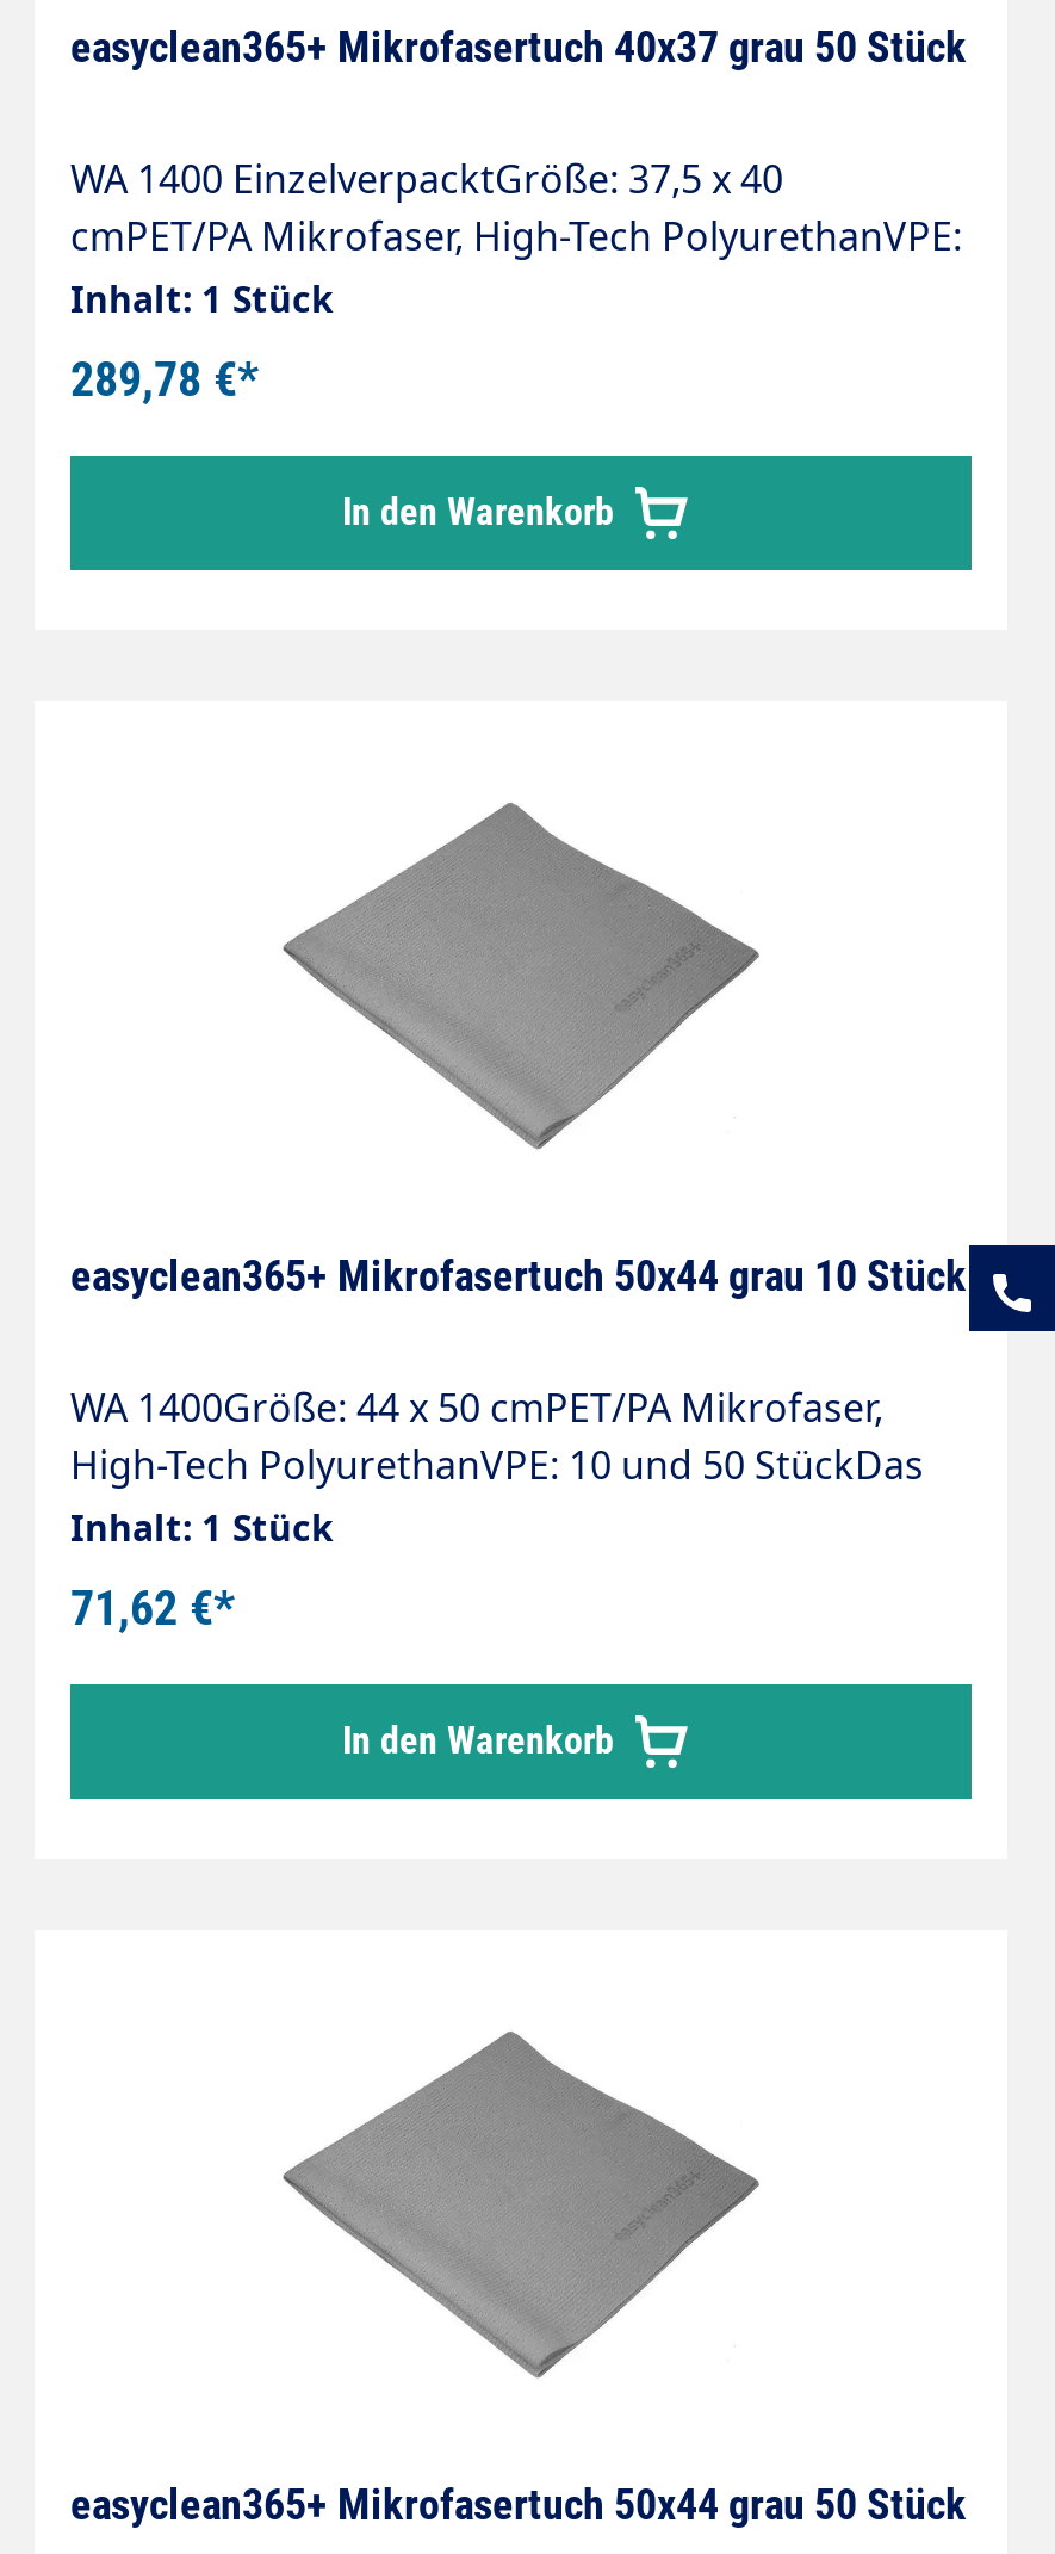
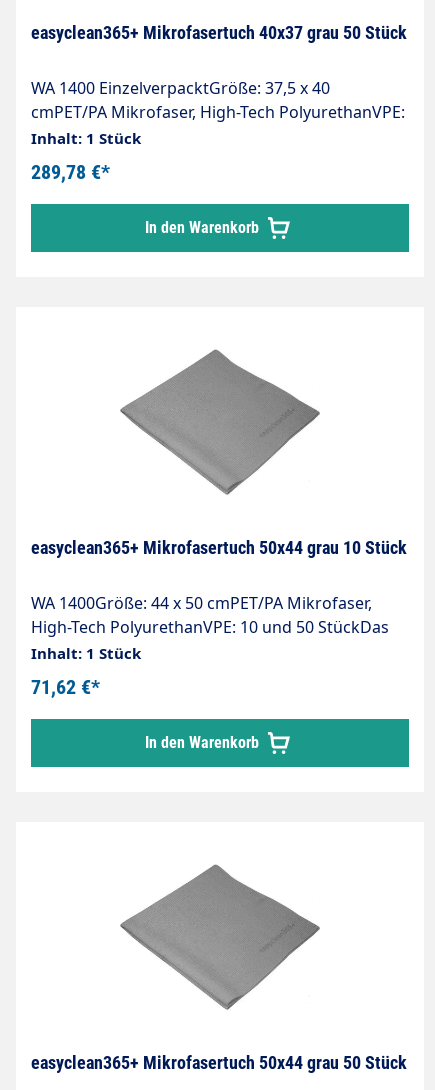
[967,1243,1048,1334] [image] -> none

